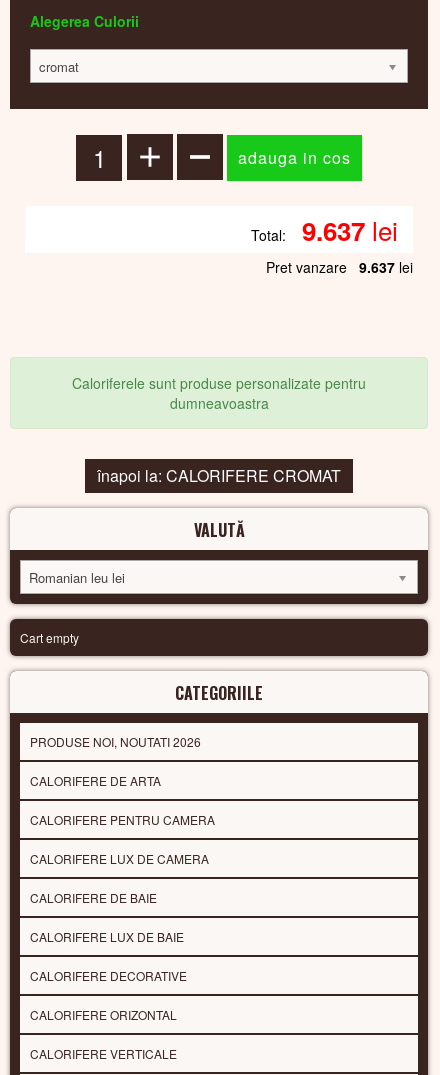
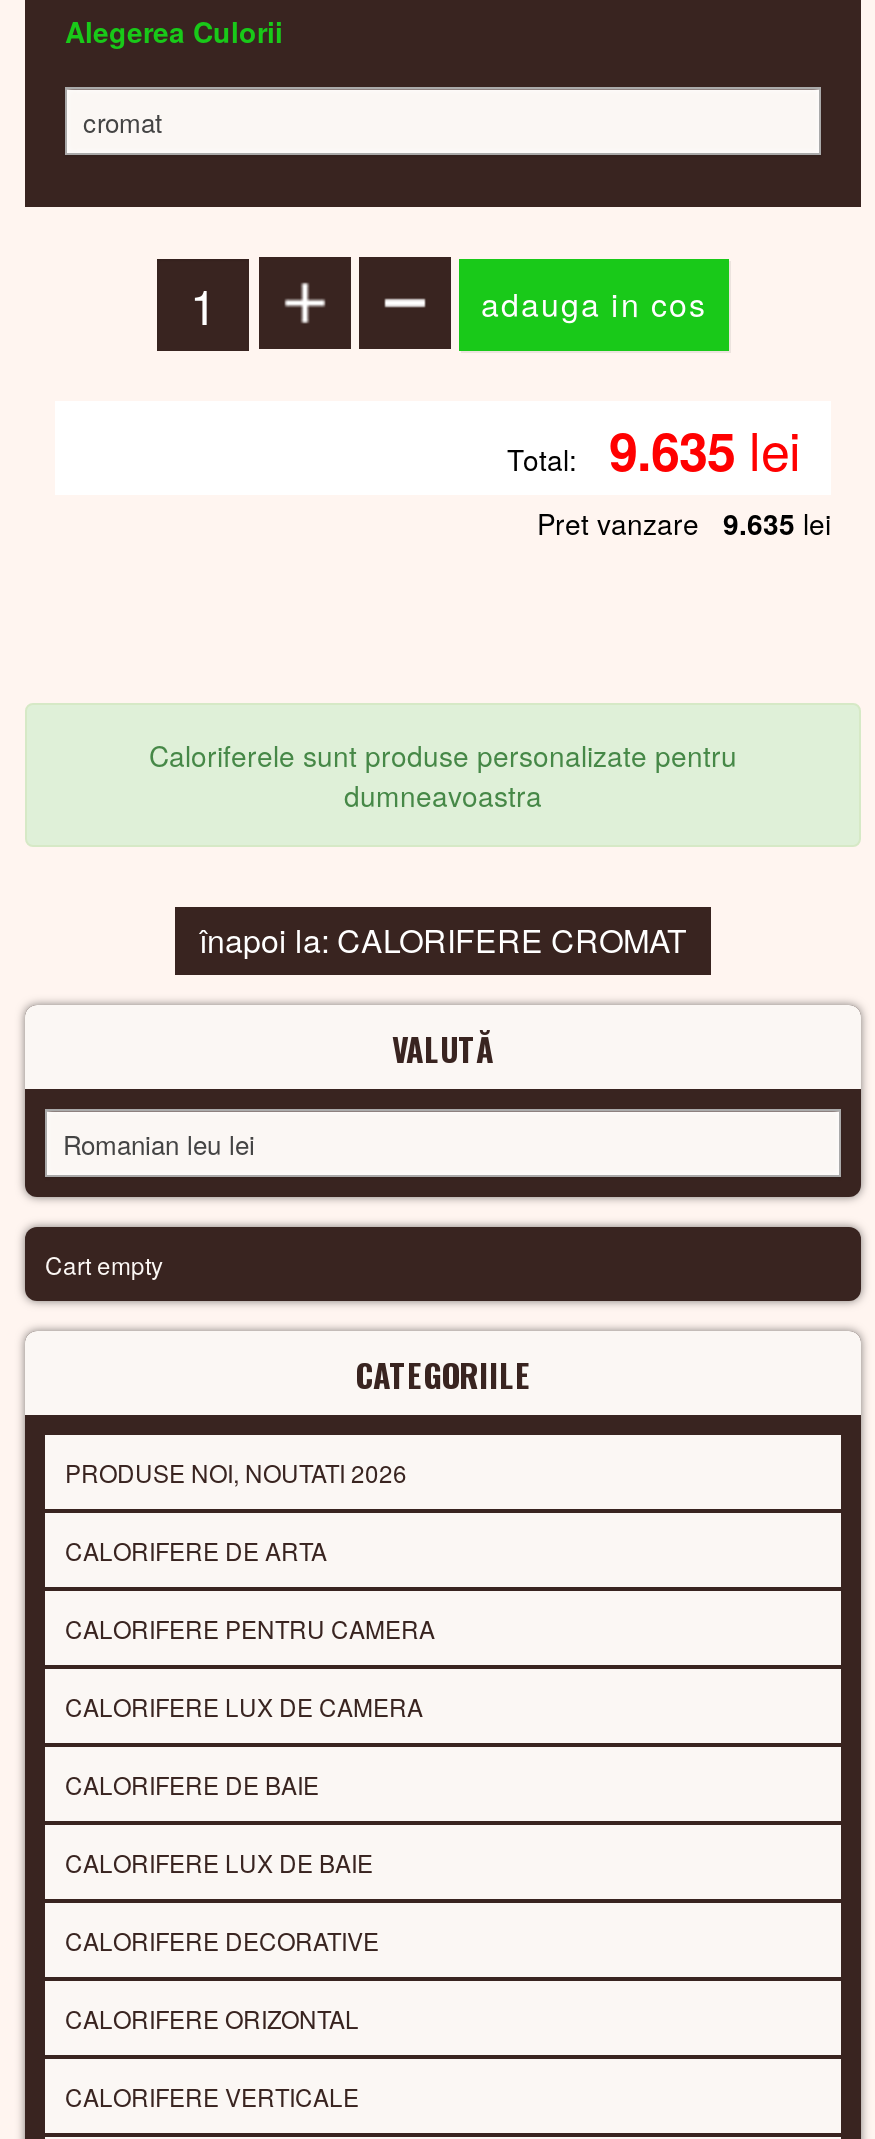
[251,211,398,249] Total: 9.637 lei -> [507,412,801,488] Total: 9.635 lei
[266,257,413,277] Pret vanzare 9.637 lei -> [537,504,831,544] Pret vanzare 9.635 lei

